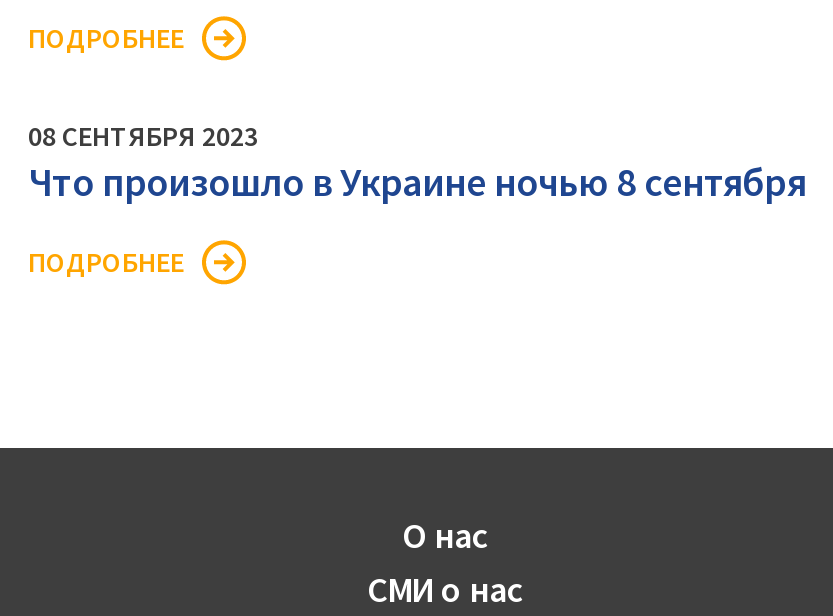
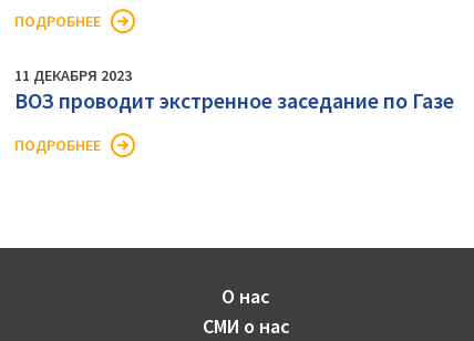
[28,118,806,206] 08 СЕНТЯБРЯ 2023 | Что произошло в Украине ночью 8 сентября -> [14,65,454,114] 11 ДЕКАБРЯ 2023 | ВОЗ проводит экстренное заседание по Газе

